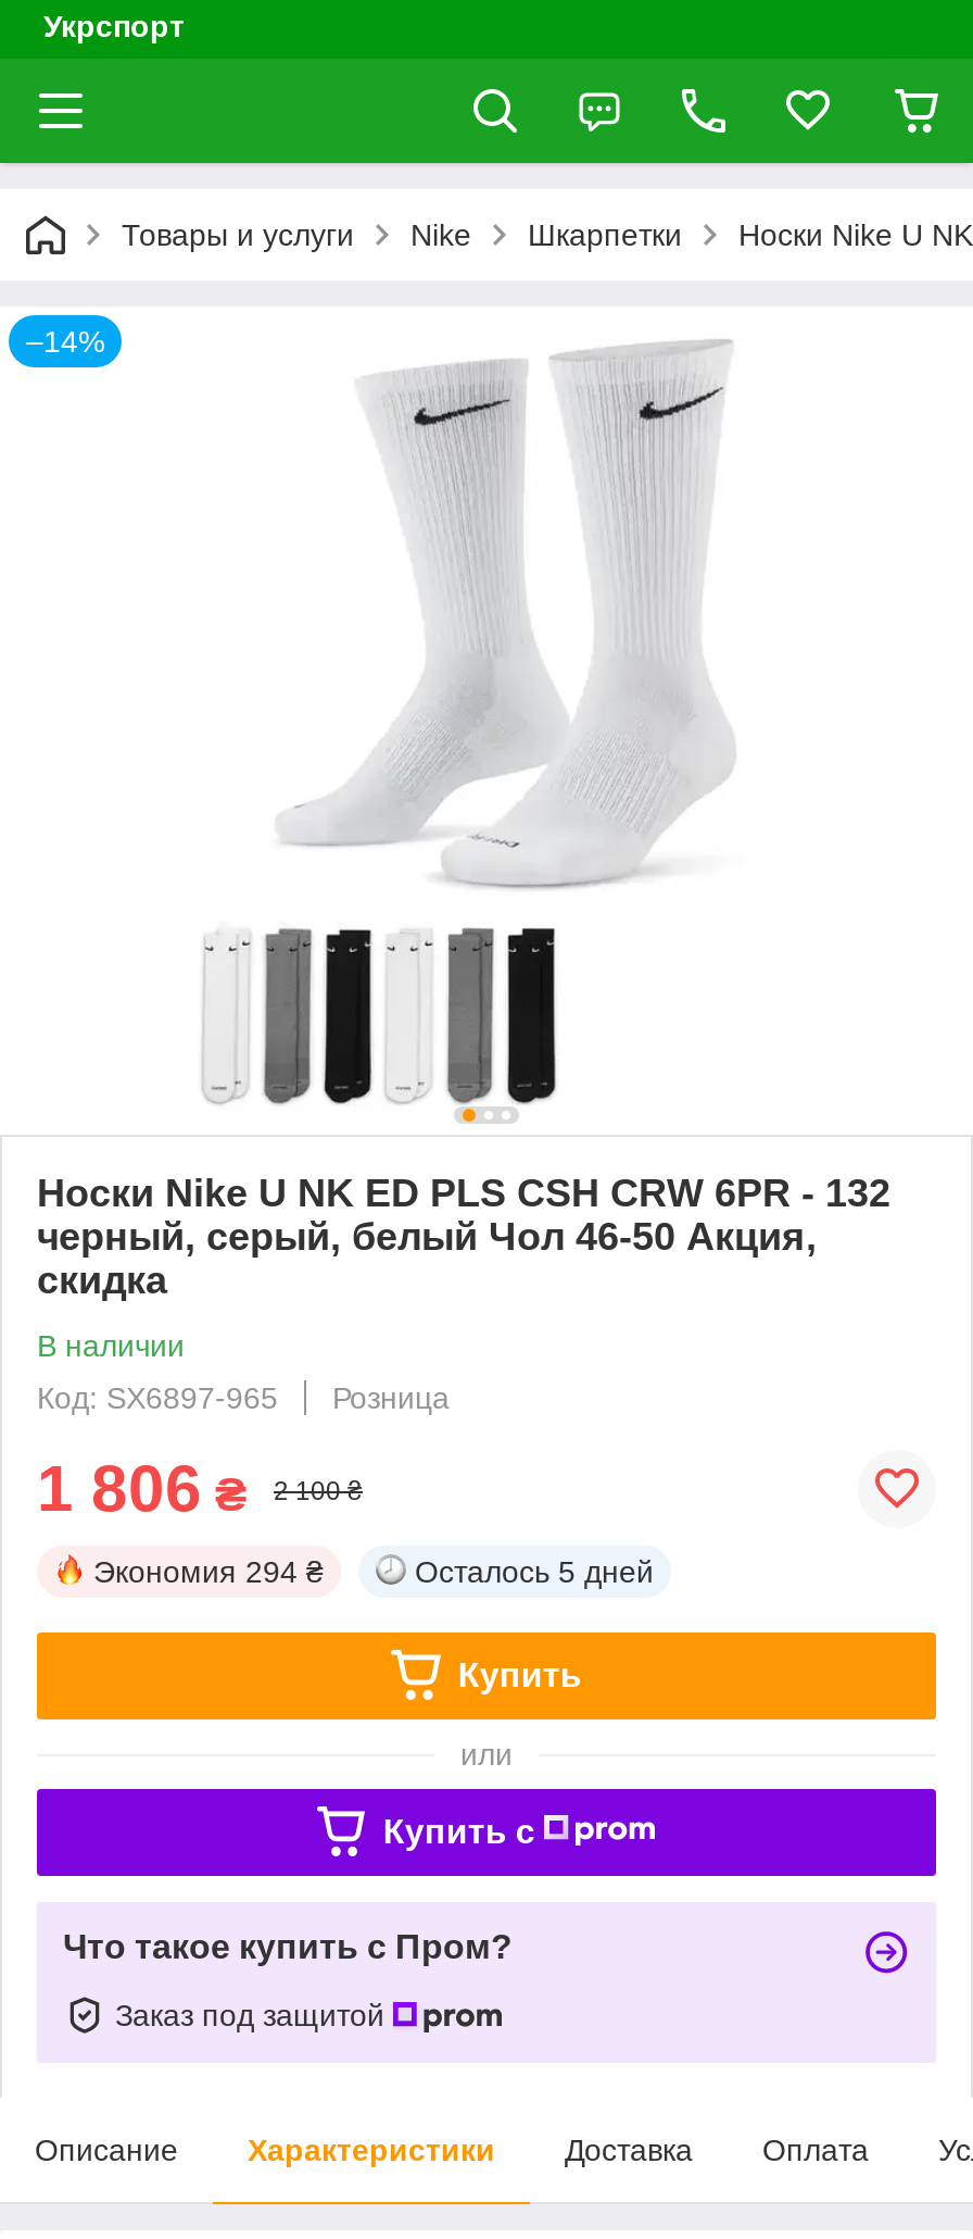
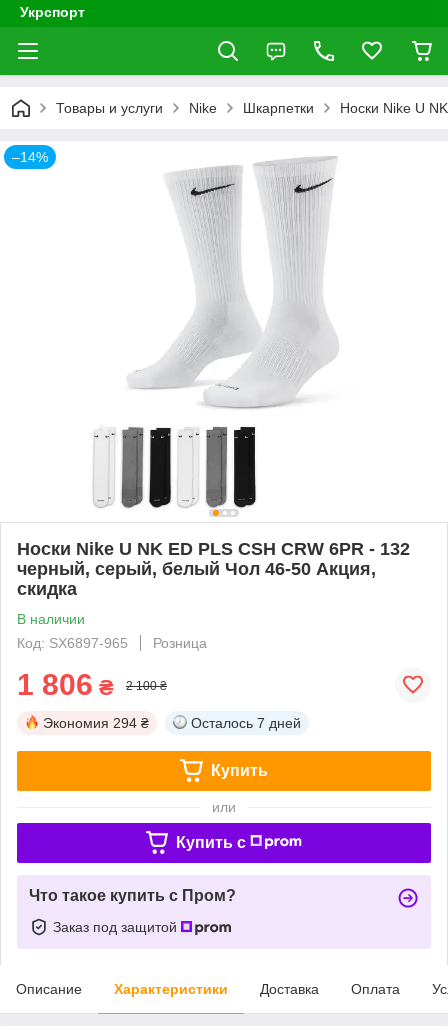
[415,1554,654,1589] Осталось 5 дней -> [191,715,301,731] Осталось 7 дней

